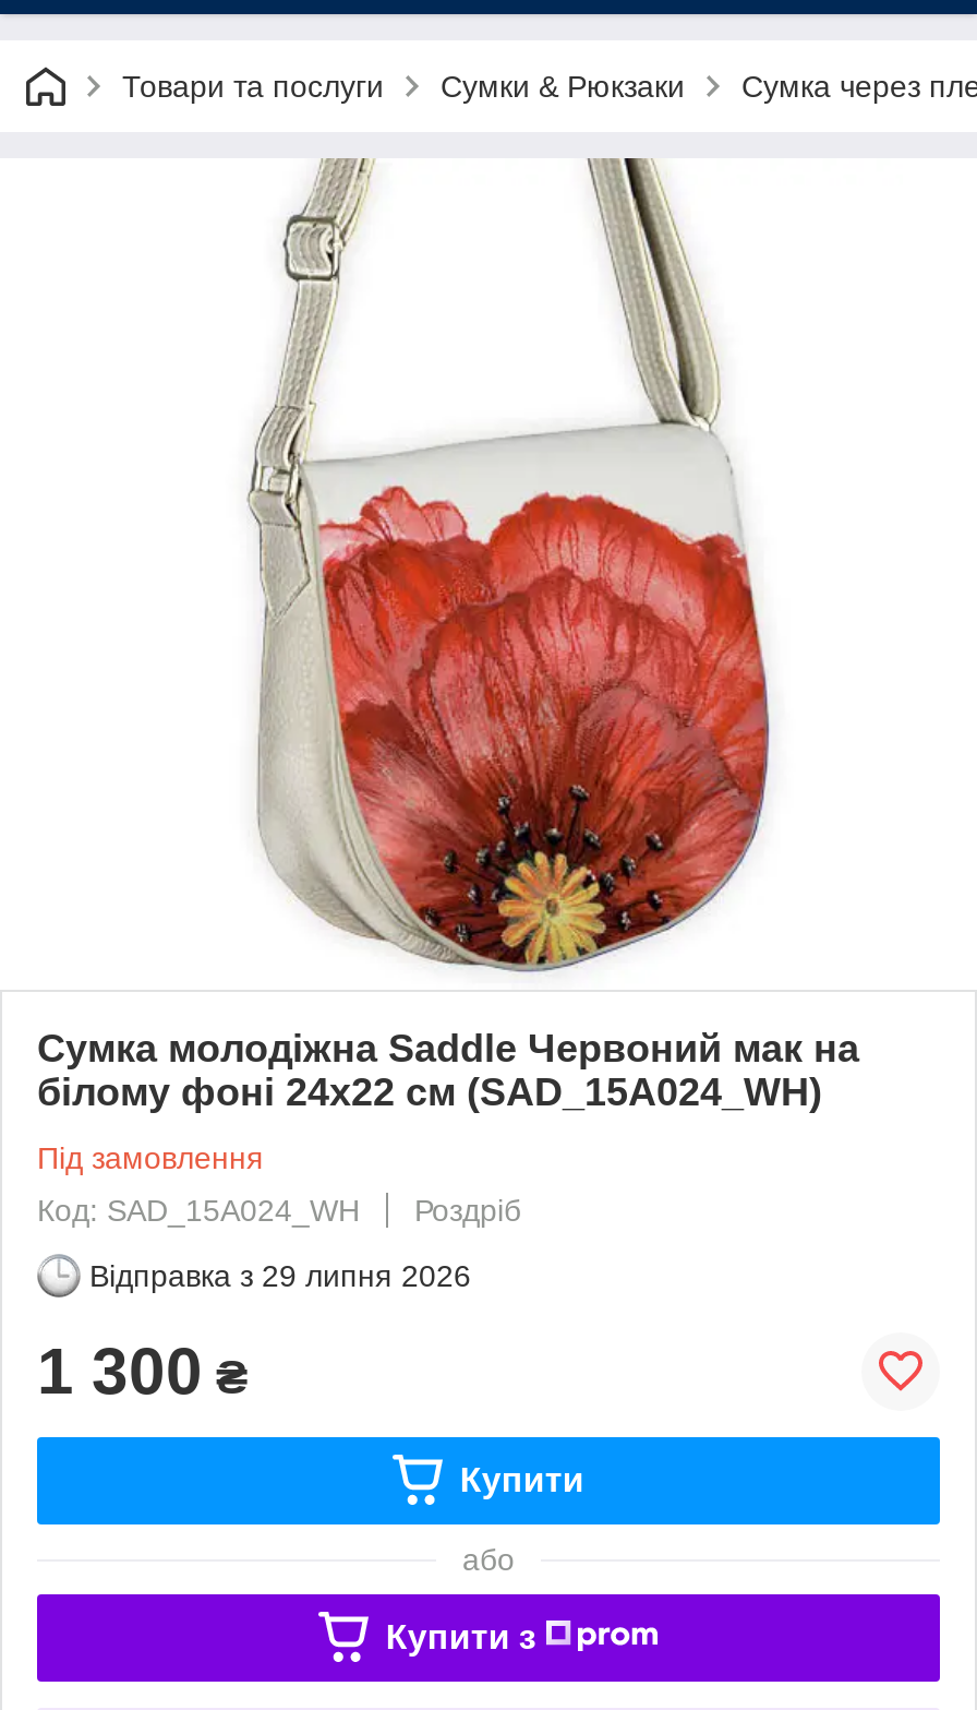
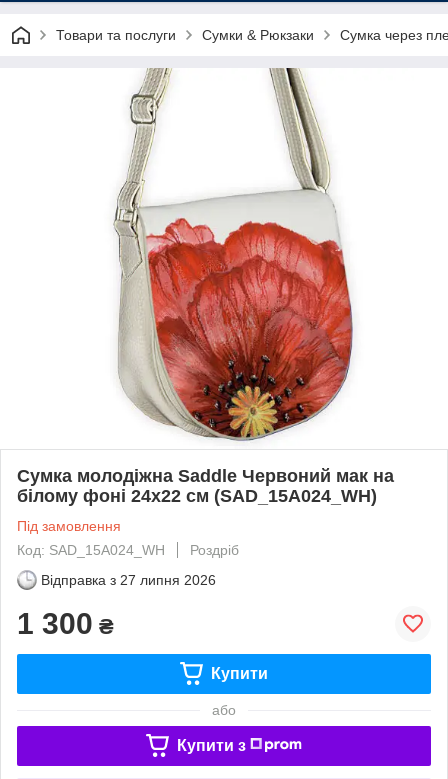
[89,1258,471,1293] Відправка з 29 липня 2026 -> [41,572,216,588] Відправка з 27 липня 2026

